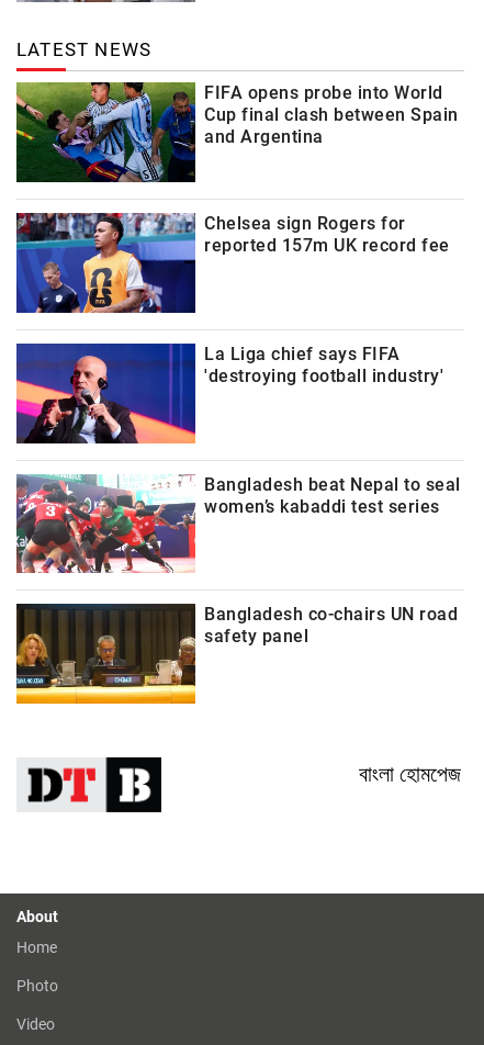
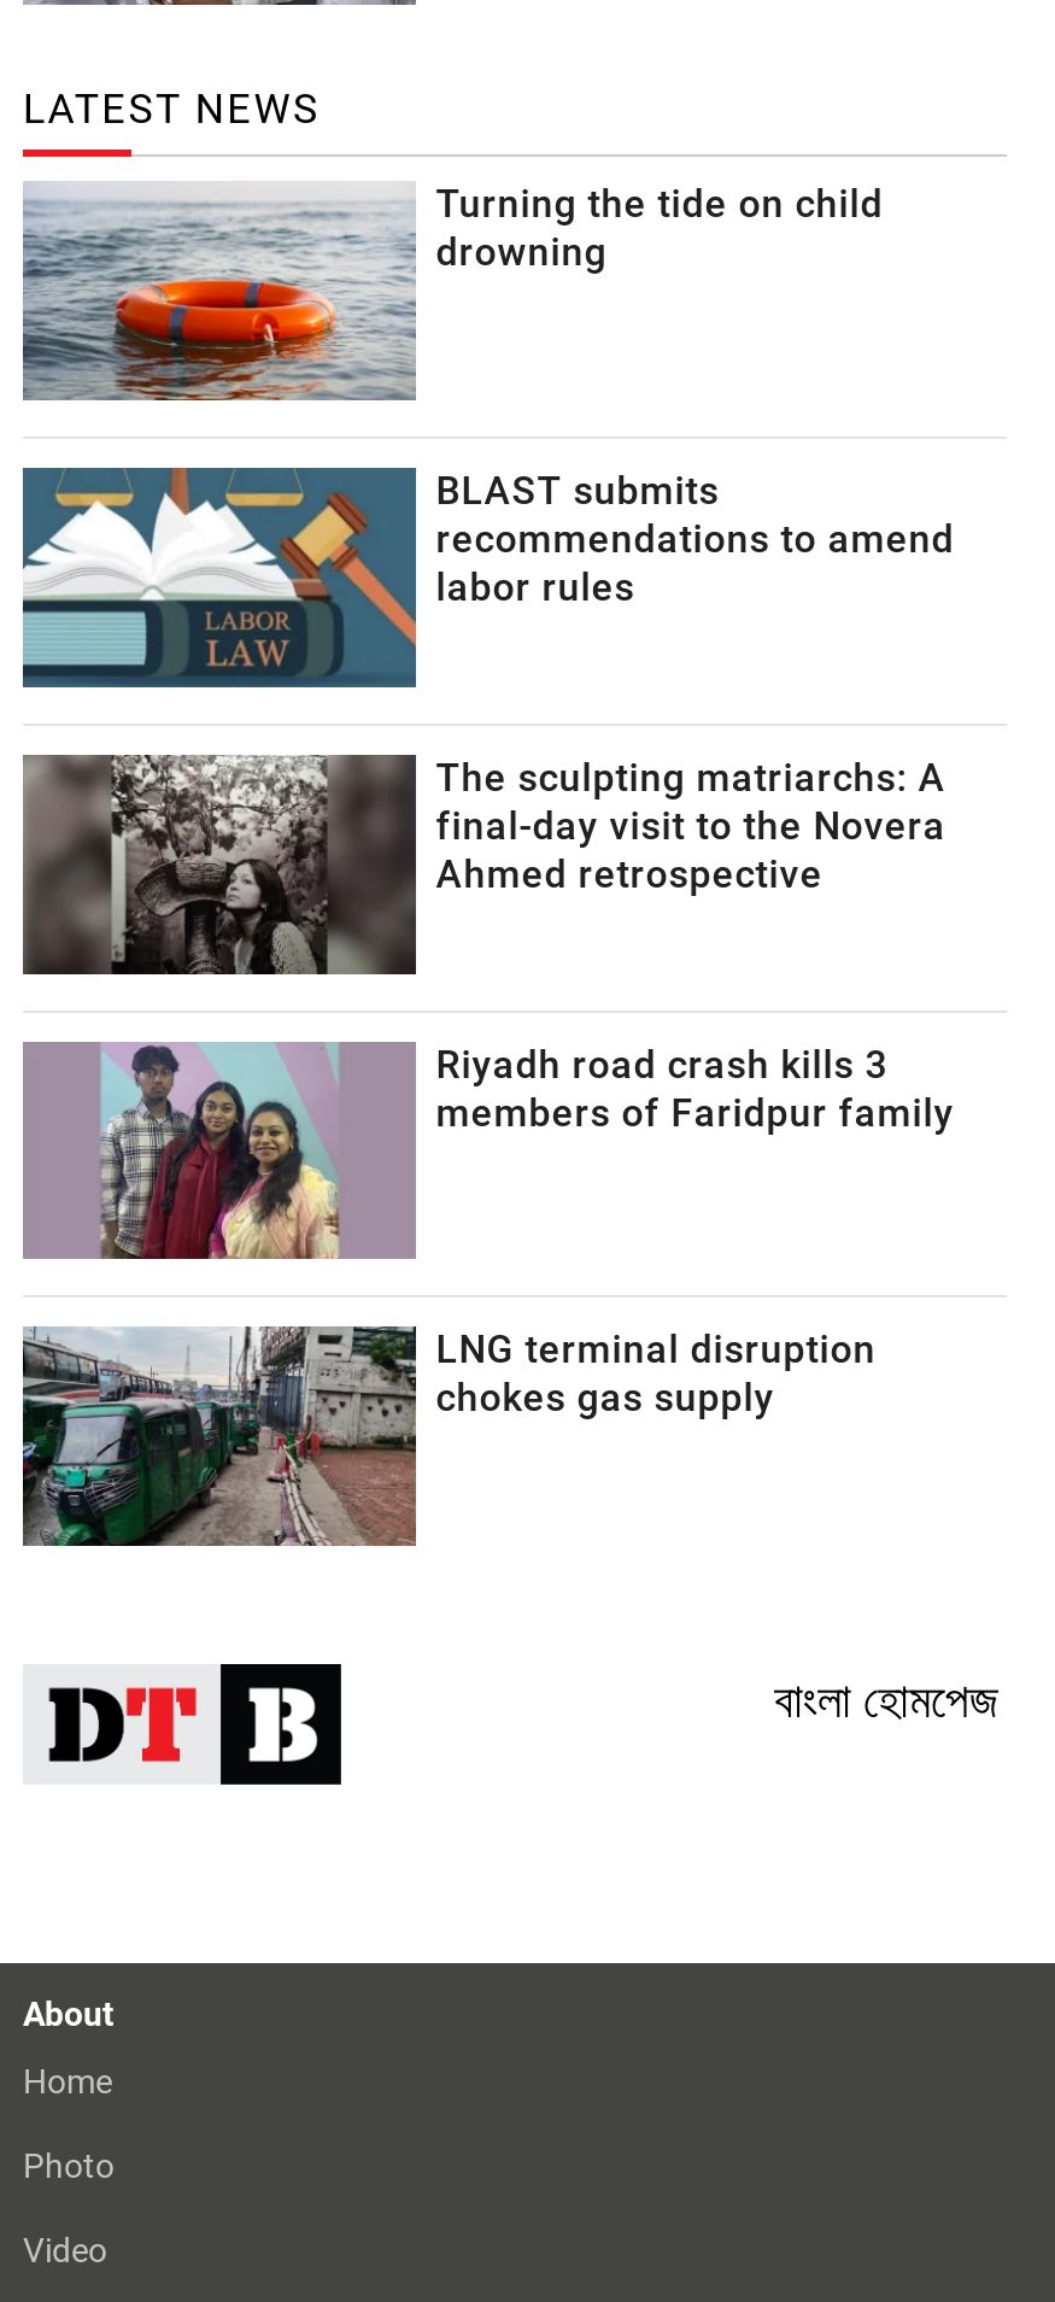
[15,81,458,183] [image] | FIFA opens probe into World | Cup final clash between Spain | and Argentina -> [20,181,883,403] [image] | Turning the tide on child | drowning
[15,212,450,314] [image] | Chelsea sign Rogers for | reported 157m UK record fee -> [20,465,954,690] [image] | BLAST submits | recommendations to amend | labor rules
[15,342,444,445] [image] | La Liga chief says FIFA | 'destroying football industry' -> [20,752,946,977] [image] | The sculpting matriarchs: A | final-day visit to the Novera | Ahmed retrospective
[15,474,461,574] [image] | Bangladesh beat Nepal to seal | women’s kabaddi test series -> [23,1039,954,1261] [image] | Riyadh road crash kills 3 | members of Faridpur family
[15,603,458,705] [image] | Bangladesh co-chairs UN road | safety panel -> [20,1326,876,1548] [image] | LNG terminal disruption | chokes gas supply

